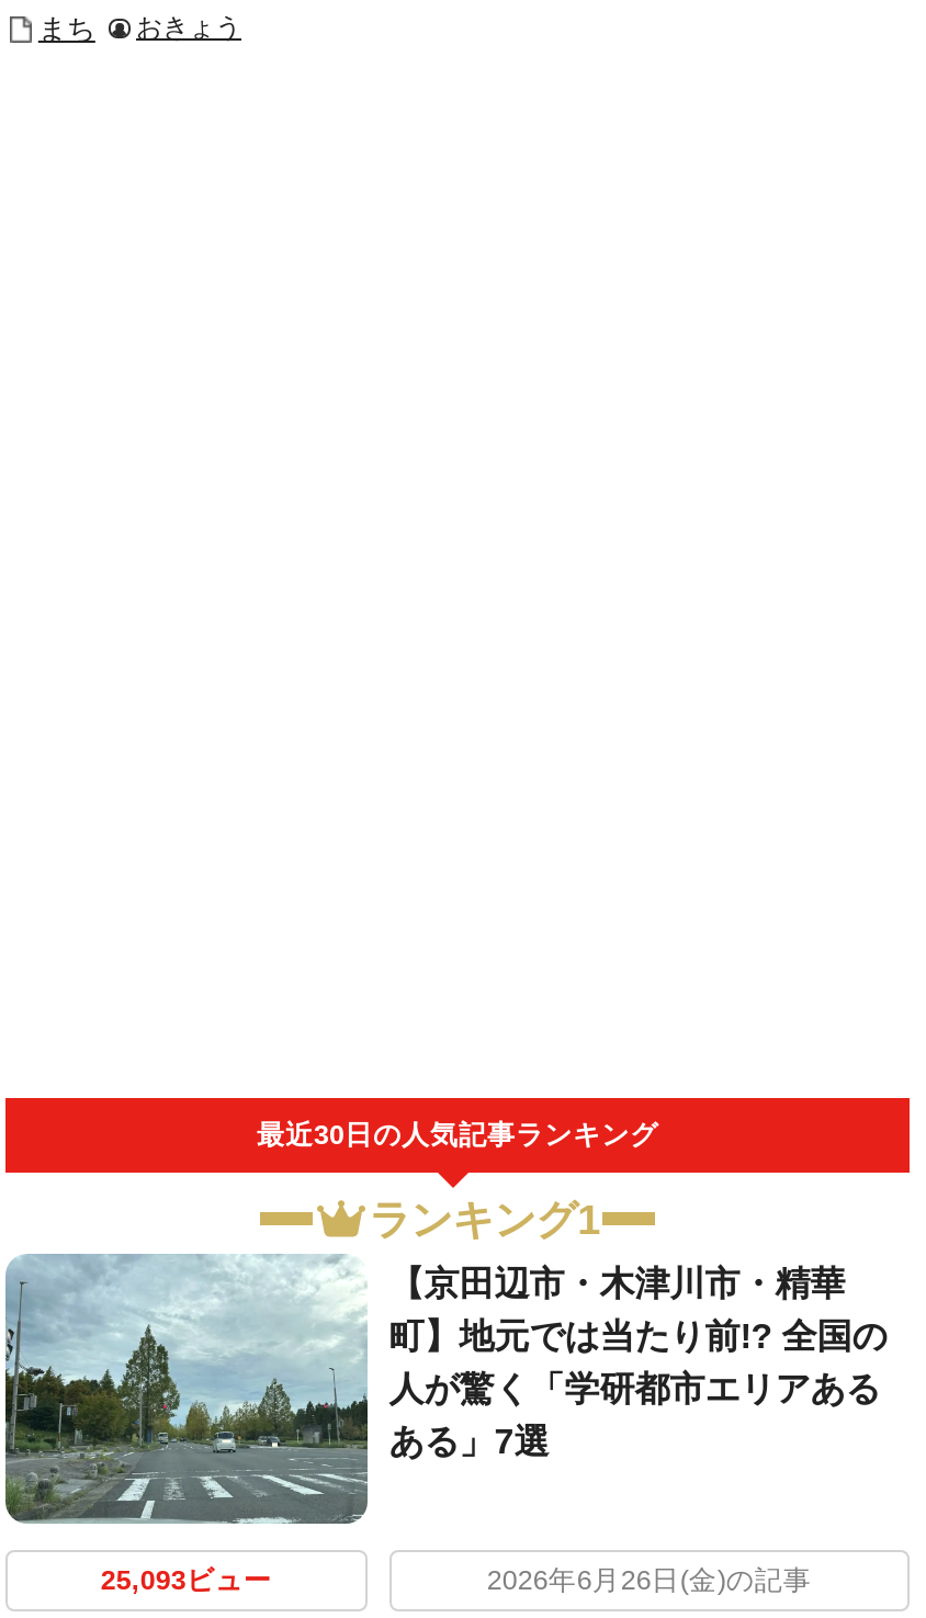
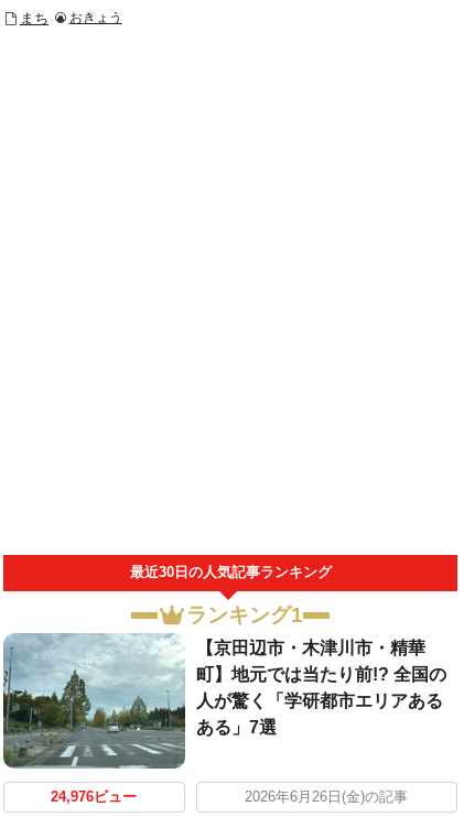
[100,1566,272,1597] 25,093ビュー -> [51,790,137,805] 24,976ビュー

